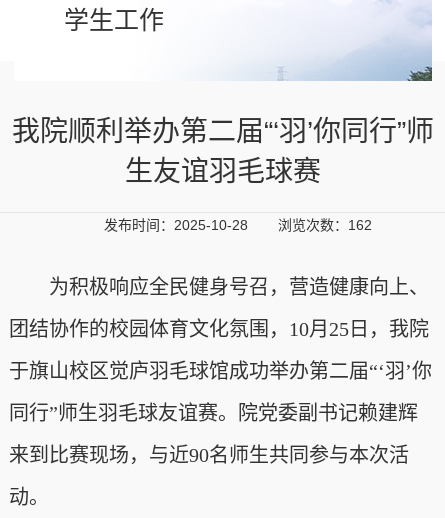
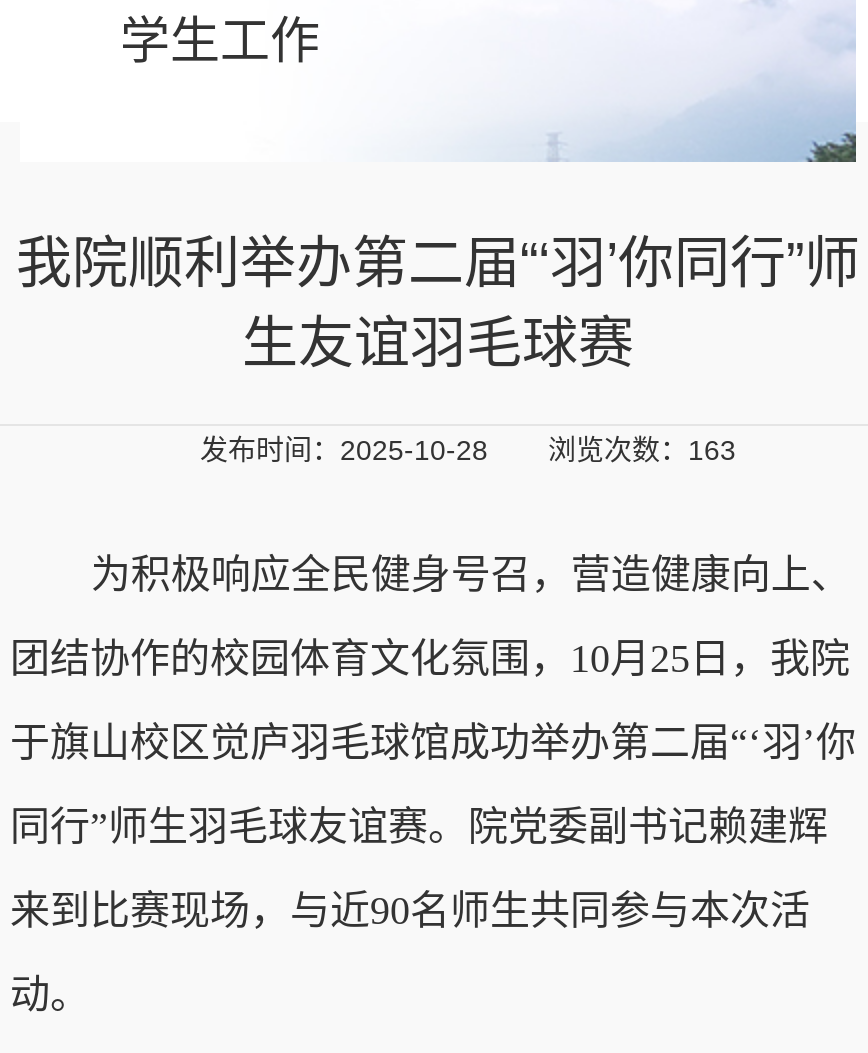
[104,217,372,233] 发布时间：2025-10-28 浏览次数：162 -> [200,434,736,466] 发布时间：2025-10-28 浏览次数：163

